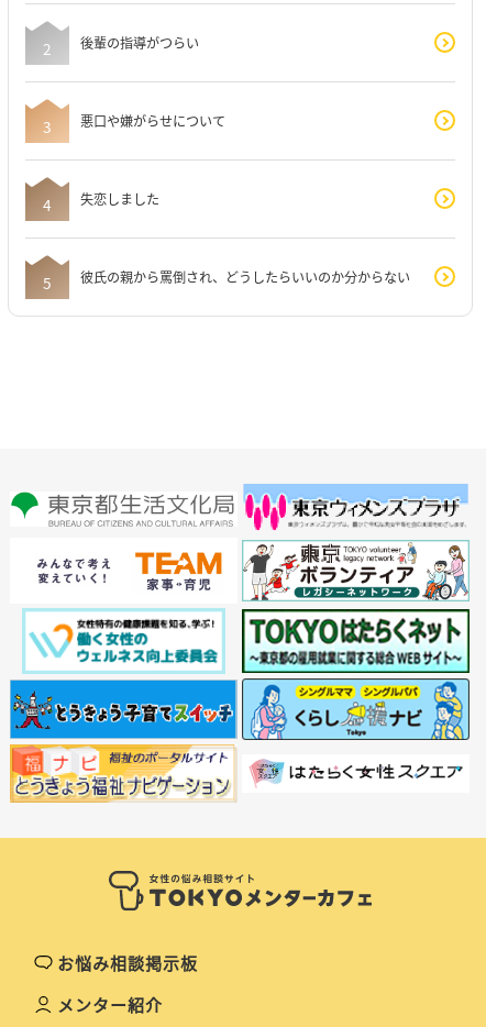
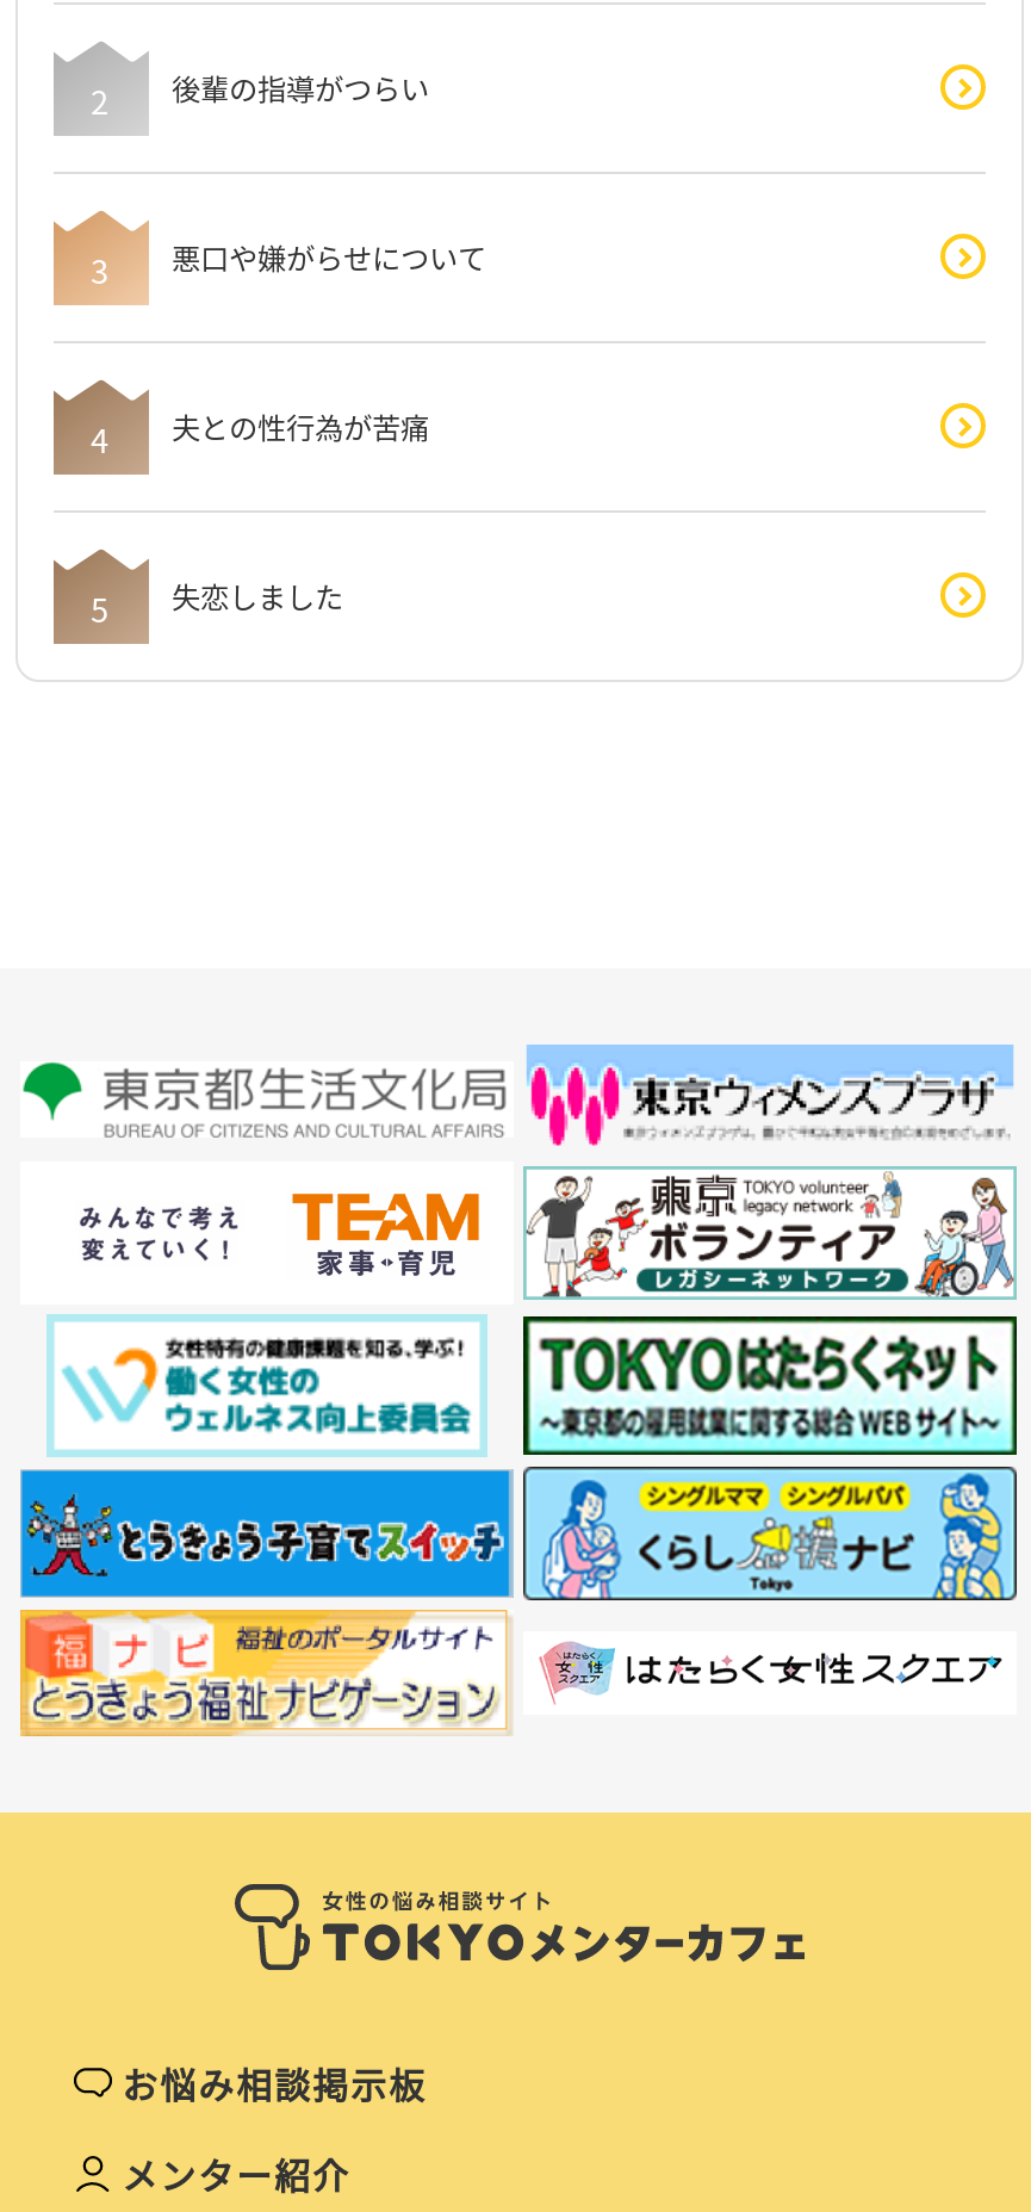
moved [25,101,69,142] -> [54,384,149,472]: [image]
none -> [172,404,429,447] 夫との性行為が苦痛
moved [25,179,159,221] -> [54,553,343,644]: [image] | 失恋しました
[80,267,410,286] 彼氏の親から罵倒され、どうしたらいいのか分からない -> none

